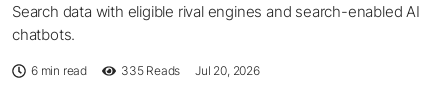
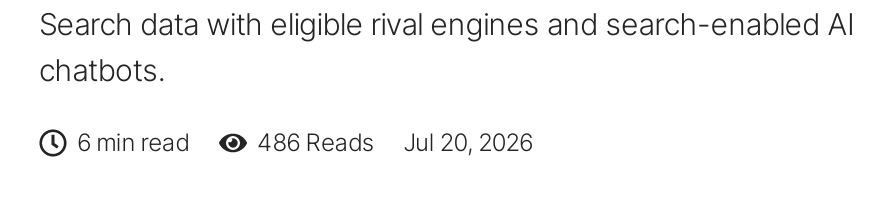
[121,63,260,78] 335 Reads Jul 20, 2026 -> [257,127,533,157] 486 Reads Jul 20, 2026

